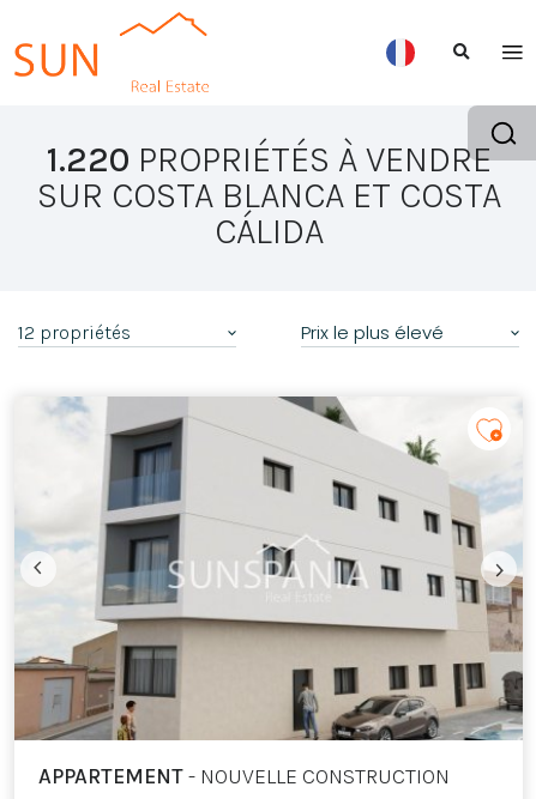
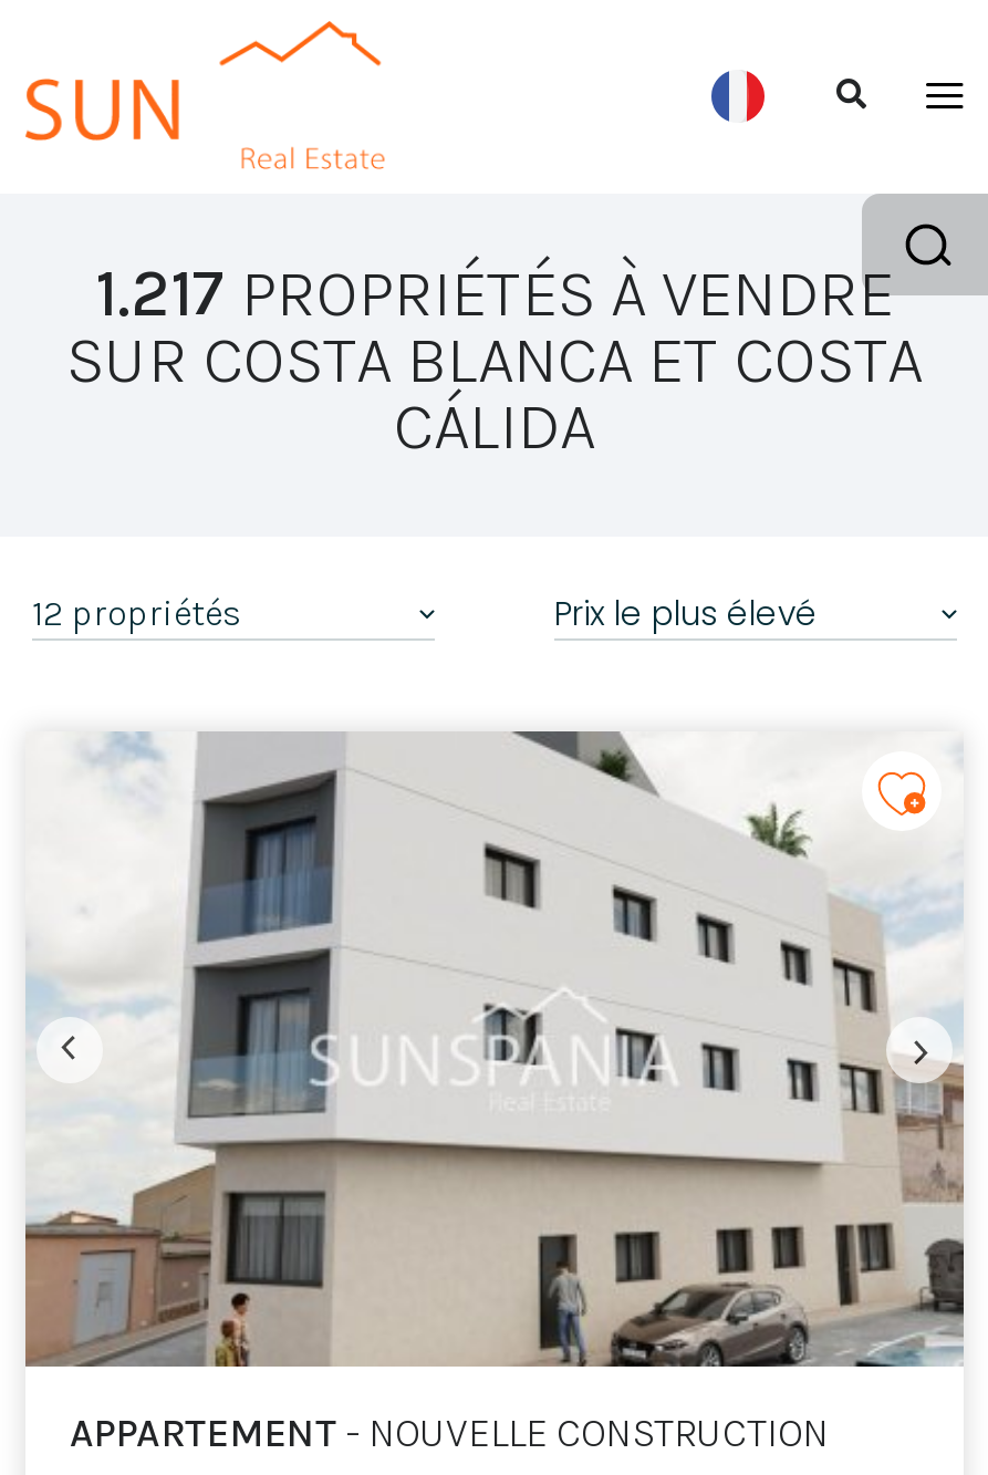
[46,138,491,181] 1.220 PROPRIÉTÉS À VENDRE -> [95,253,894,333] 1.217 PROPRIÉTÉS À VENDRE

